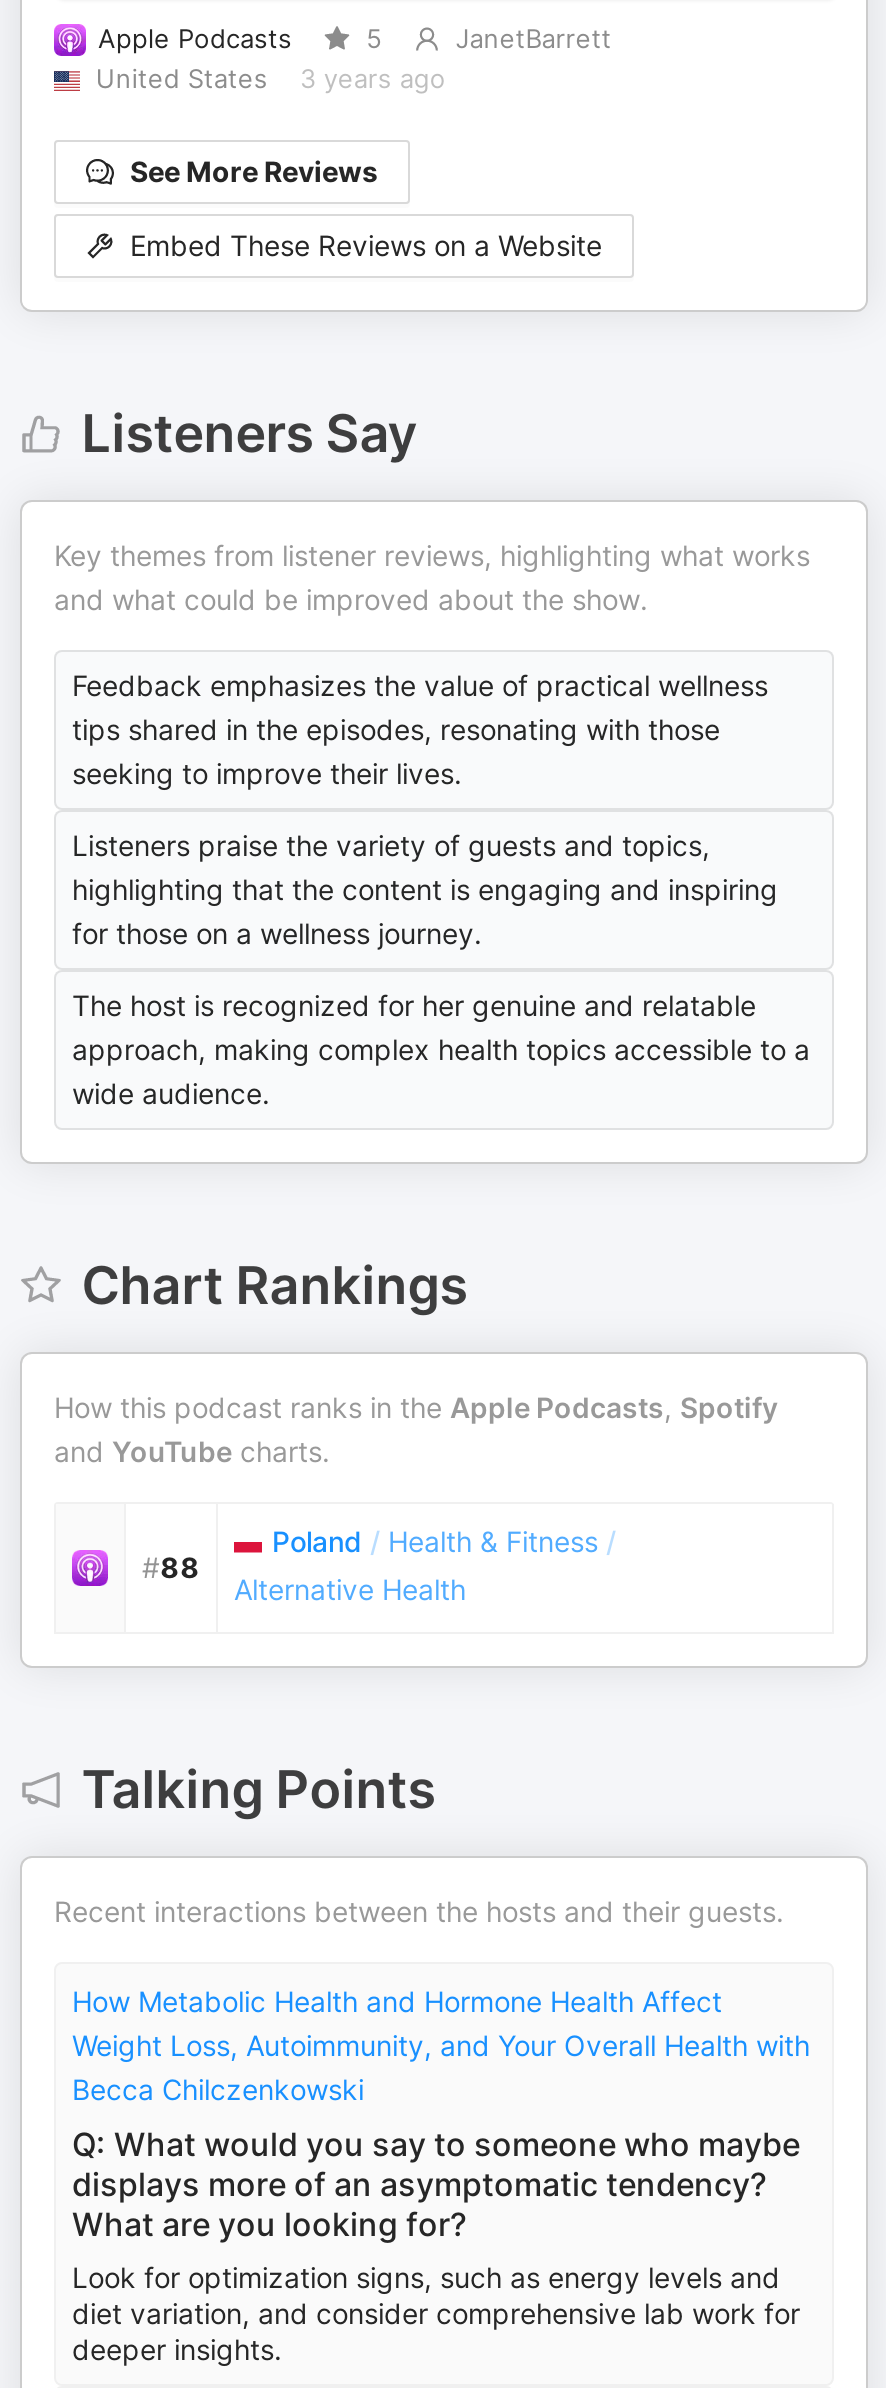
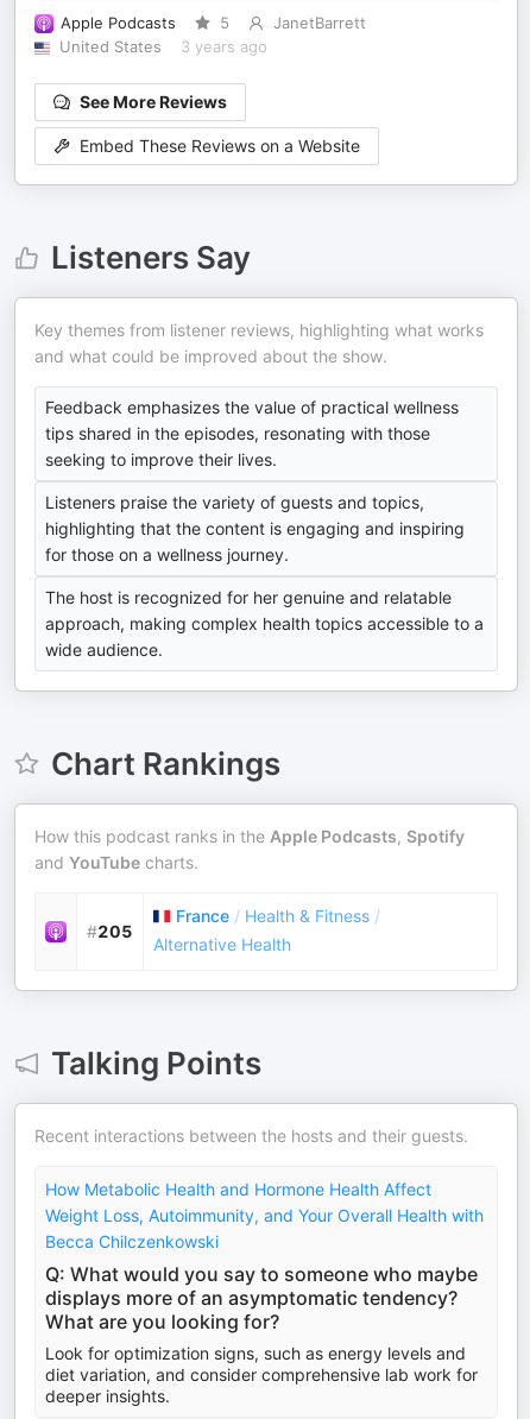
[272,1524,616,1558] Poland / Health & Fitness / -> [176,906,380,926] France / Health & Fitness /
[142,1550,200,1584] #88 -> [87,921,133,941] #205

